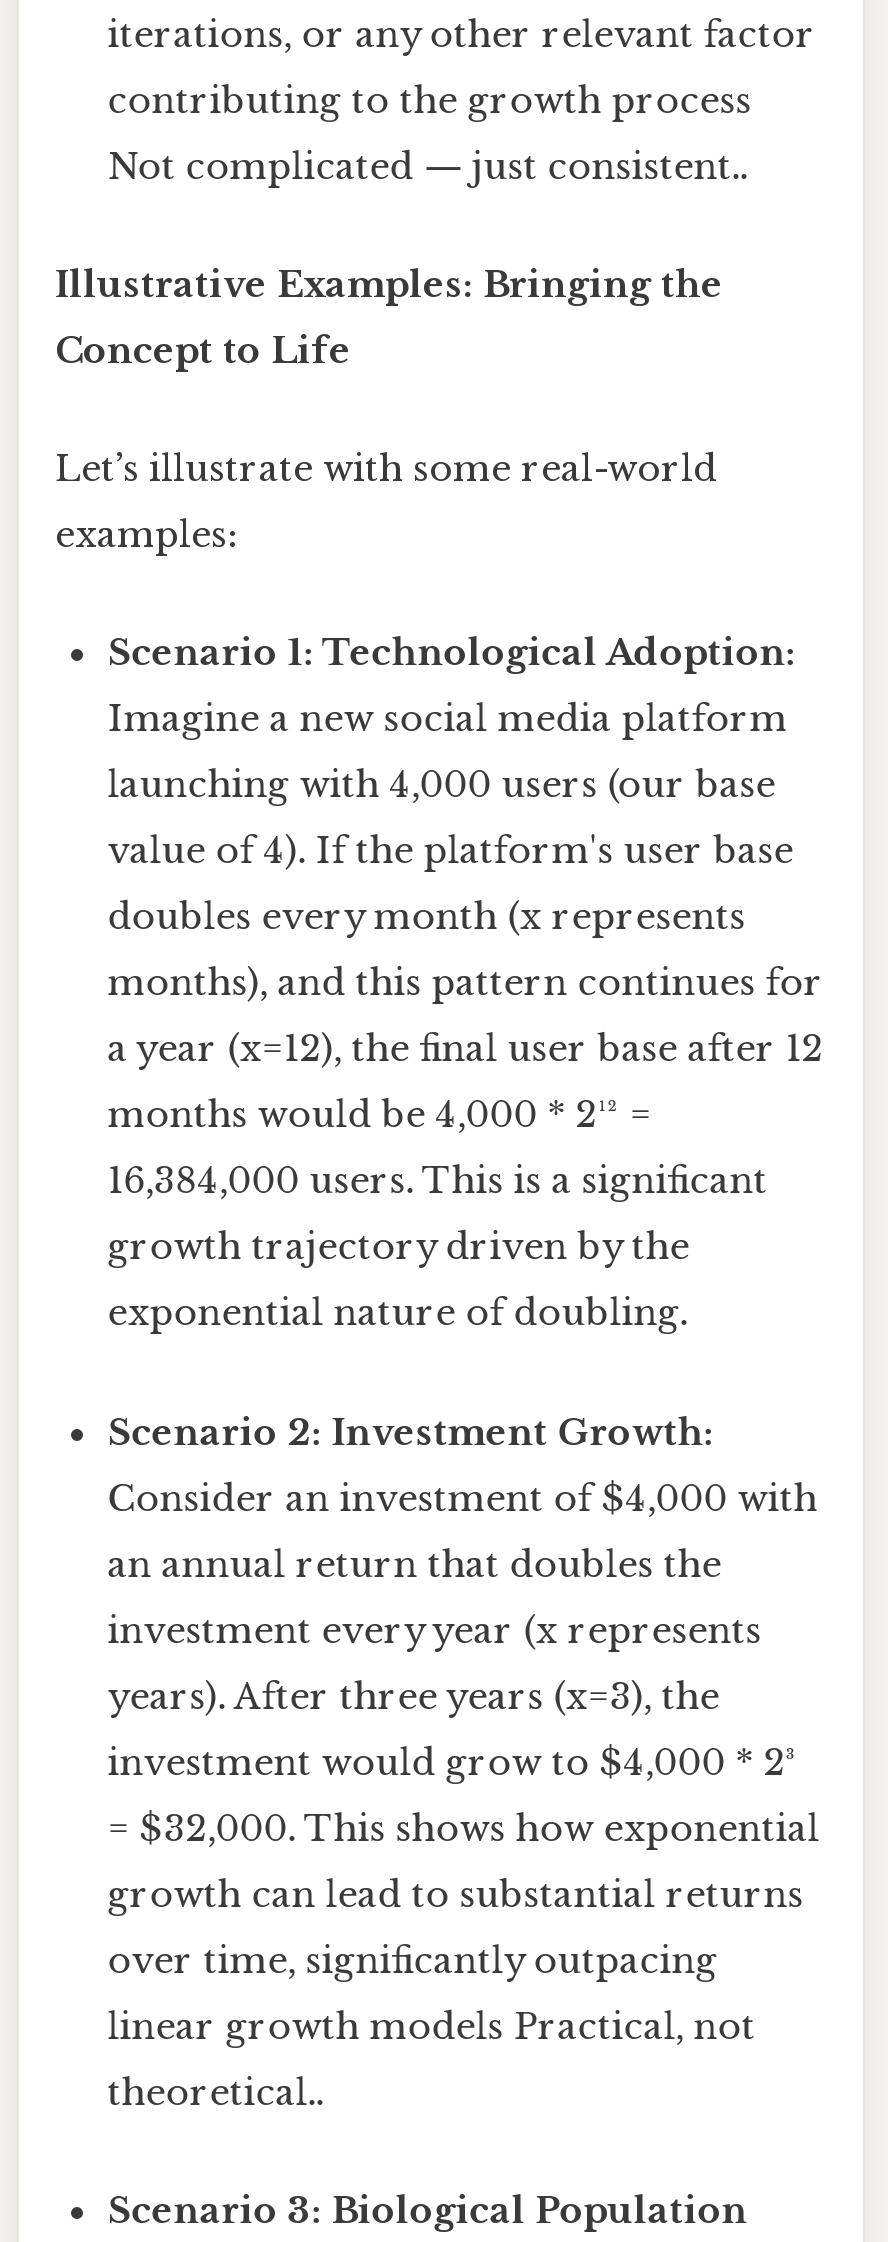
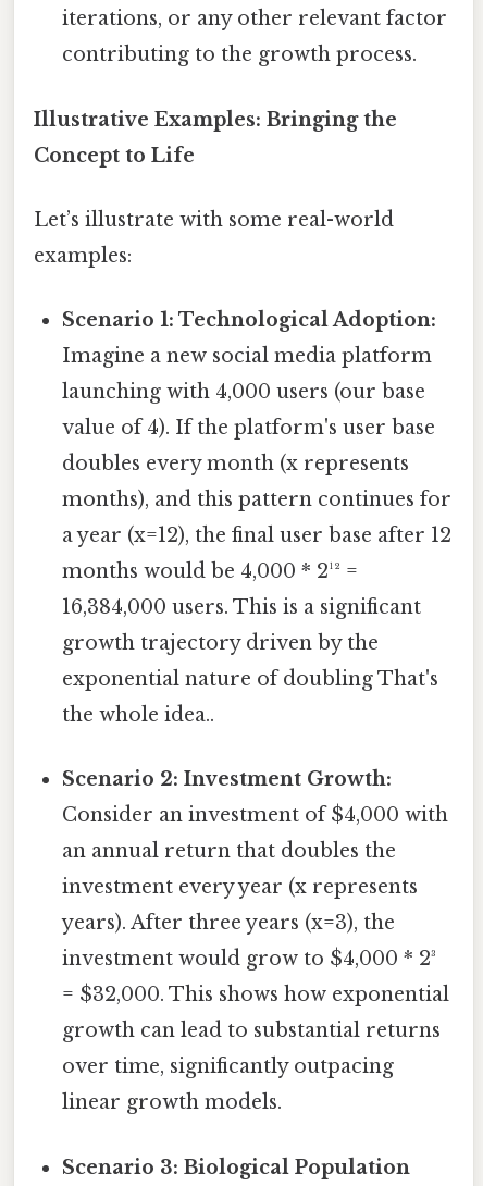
[107,78,751,188] contributing to the growth process | Not complicated — just consistent.. -> [62,43,417,67] contributing to the growth process.
[107,1291,687,1335] exponential nature of doubling. -> [62,667,439,727] exponential nature of doubling That's | the whole idea..
[107,2004,755,2114] linear growth models Practical, not | theoretical.. -> [62,1091,282,1115] linear growth models.

